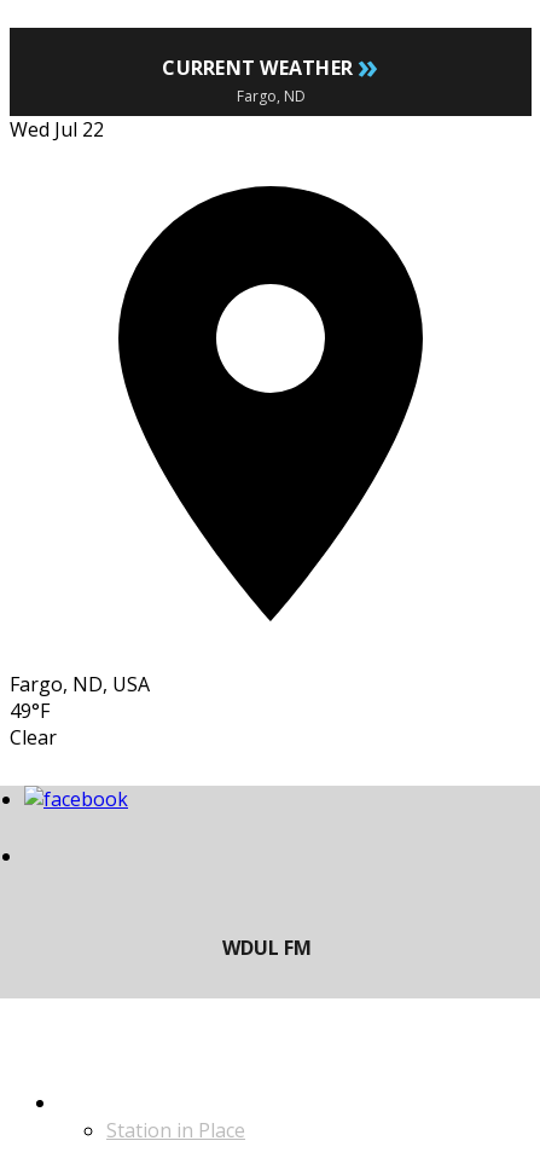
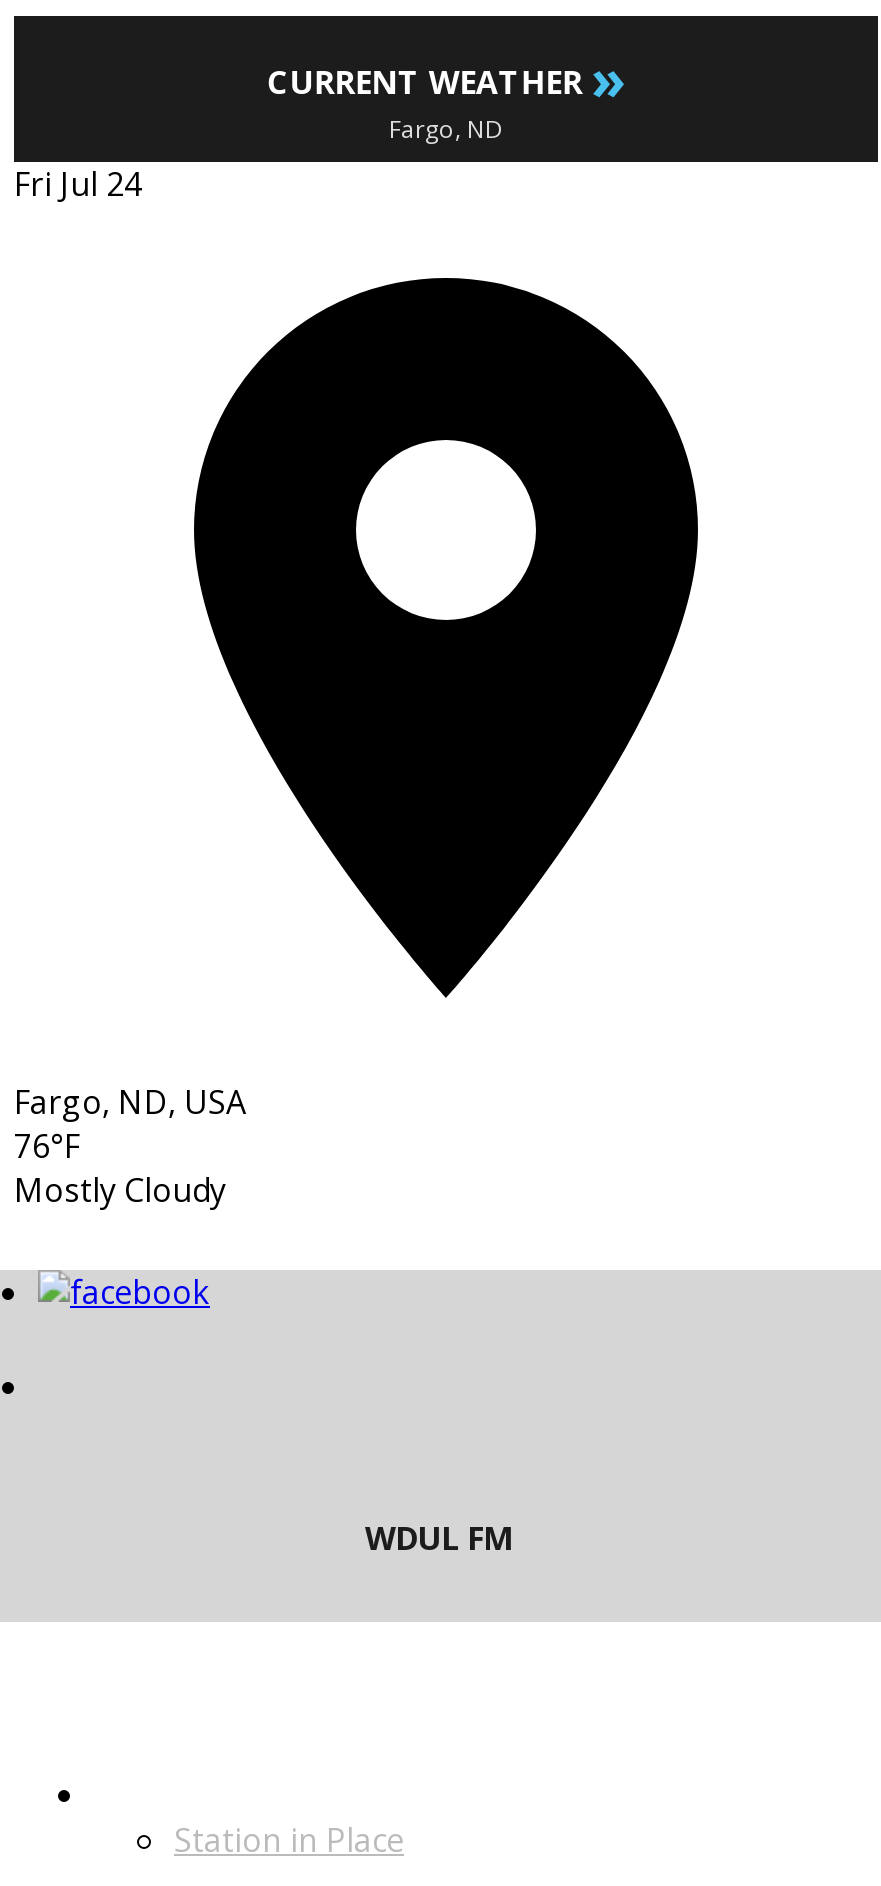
[10,116,104,143] Wed Jul 22 -> [14,163,142,207] Fri Jul 24
[10,698,57,751] 49°F | Clear -> [14,1125,226,1213] 76°F | Mostly Cloudy

